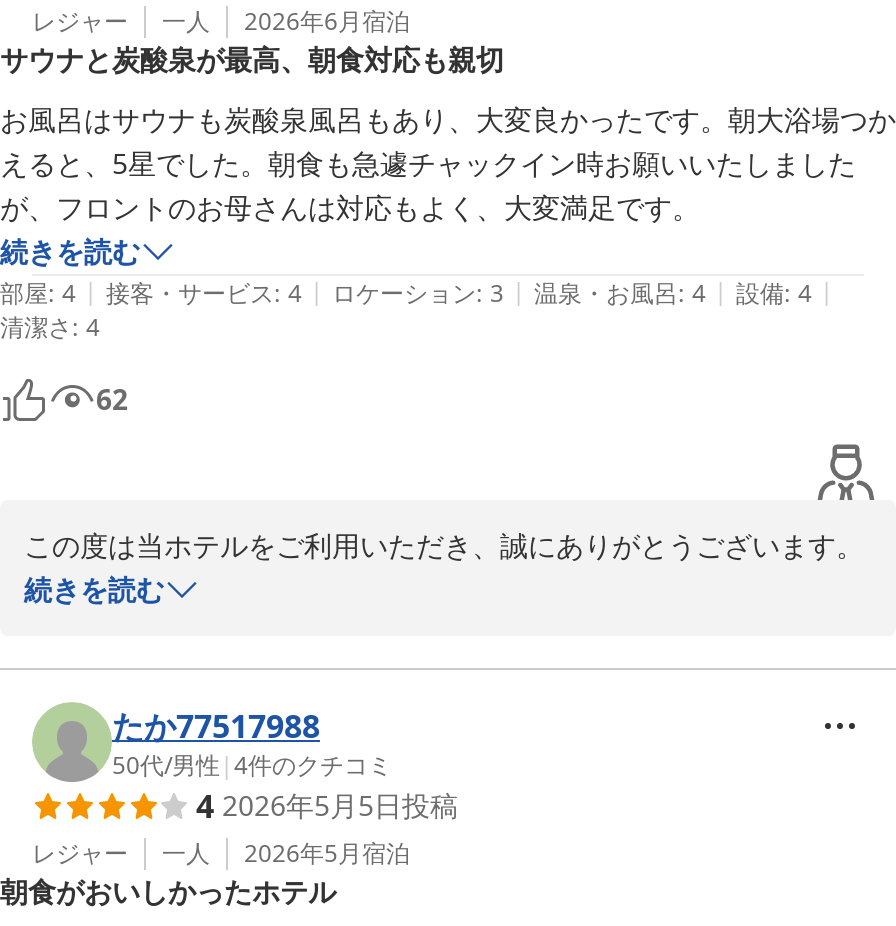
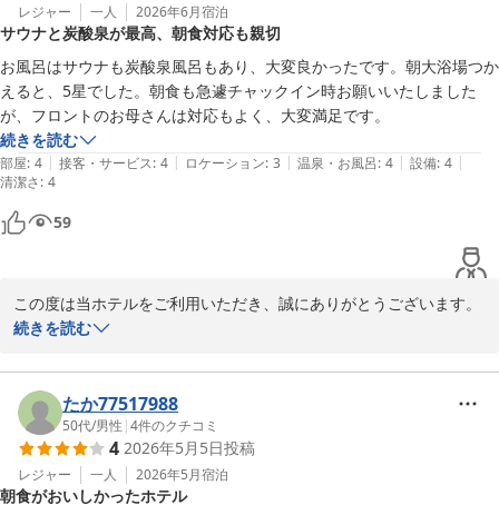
[96,380,128,418] 62 -> [53,211,71,232] 59

